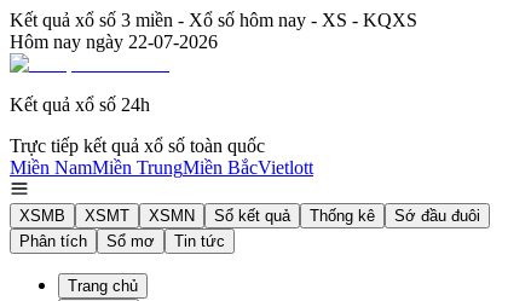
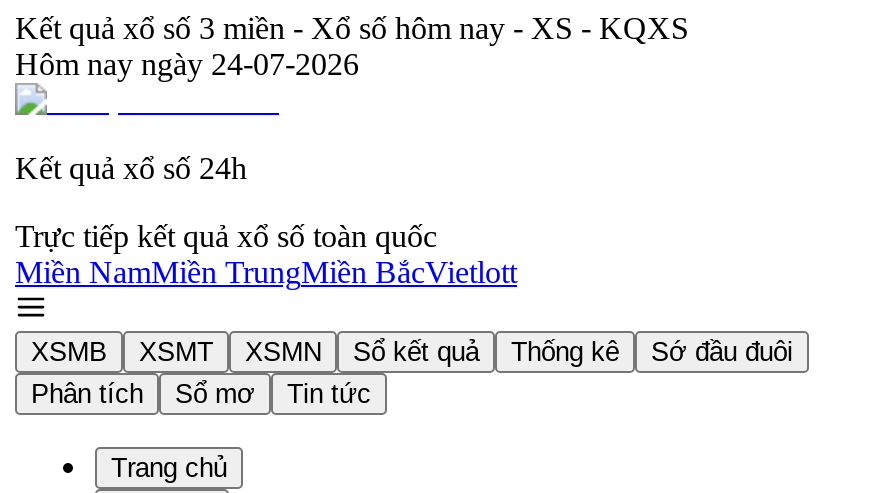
[10,31,218,52] Hôm nay ngày 22-07-2026 -> [15,47,359,81] Hôm nay ngày 24-07-2026

